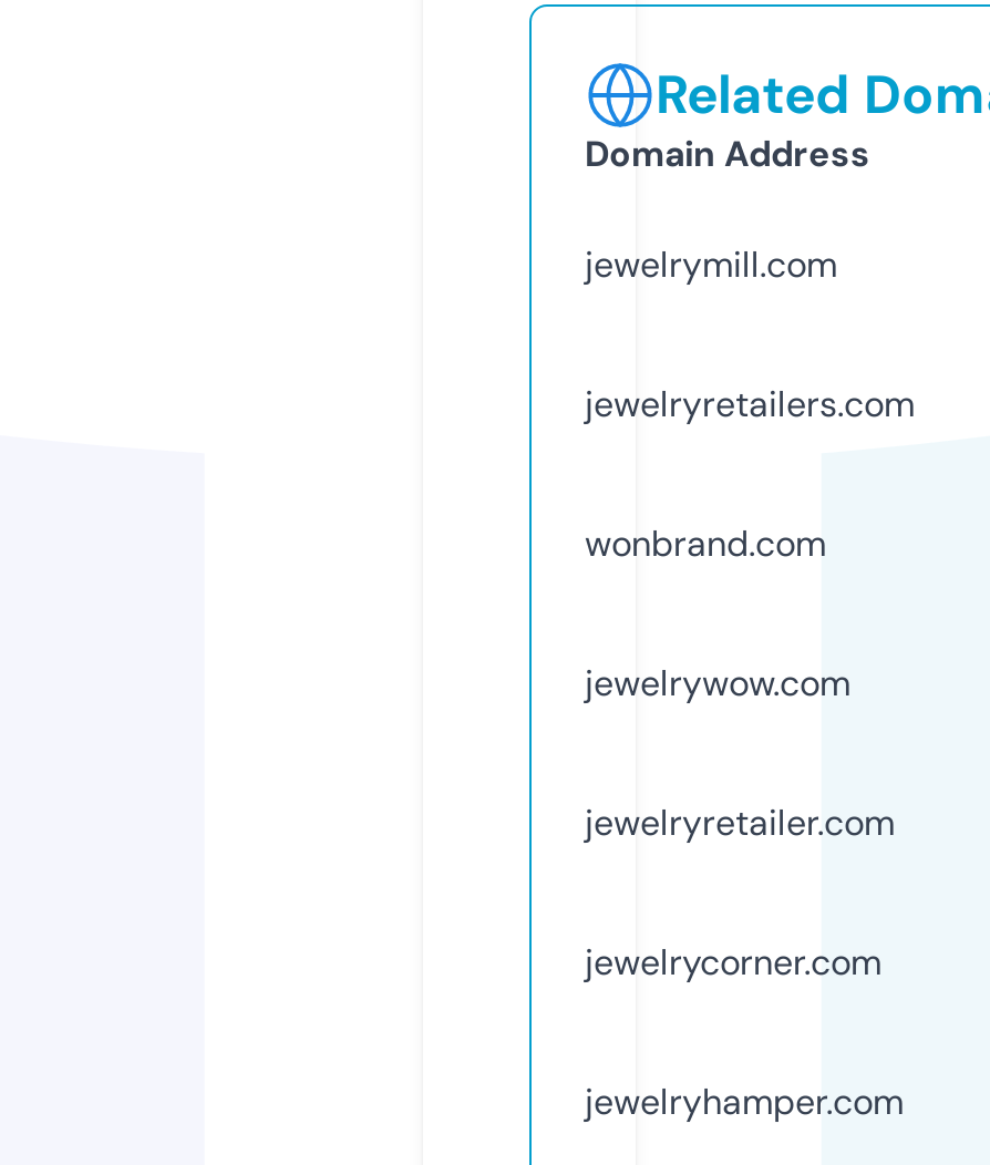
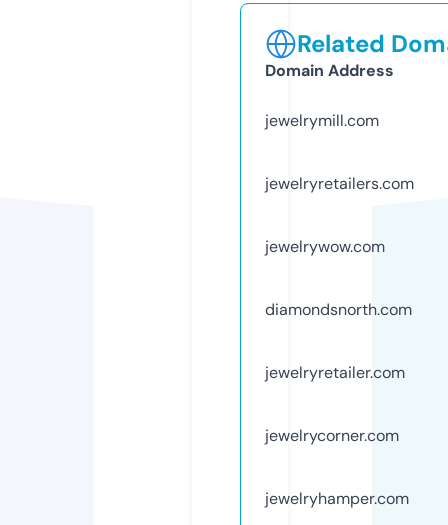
[585,520,826,567] wonbrand.com -> none
moved [585,660,850,706] -> [265,236,385,257]: jewelrywow.com
none -> [265,299,412,320] diamondsnorth.com

